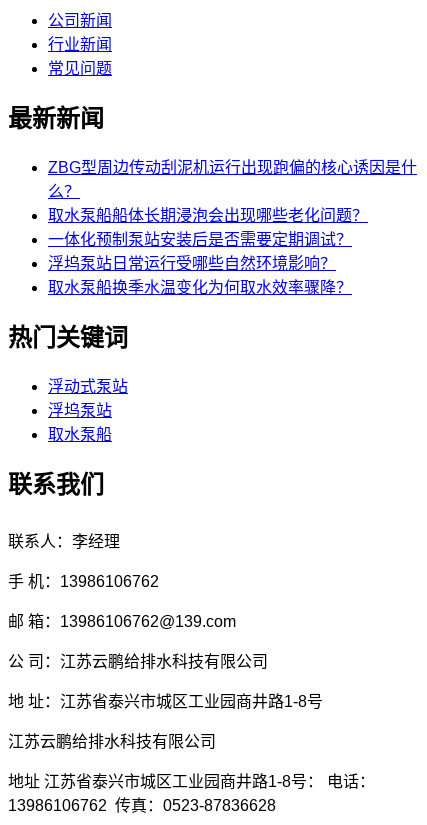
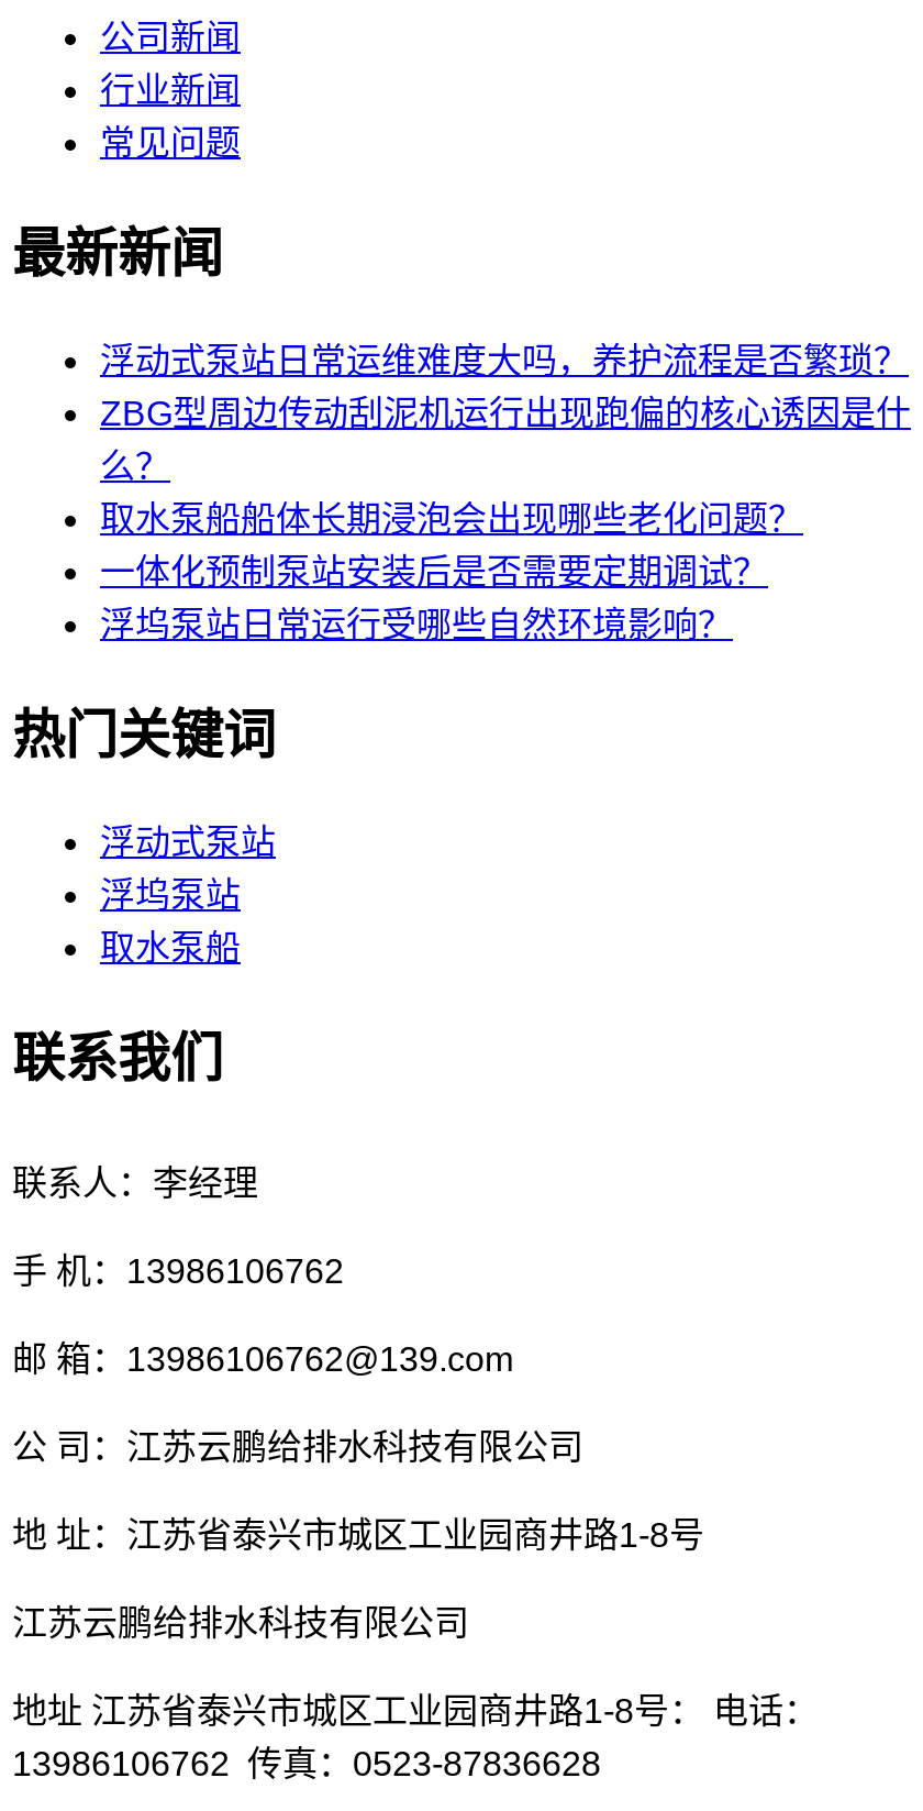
none -> [100,342,909,380] 浮动式泵站日常运维难度大吗，养护流程是否繁琐？
moved [48,159,417,272] -> [100,395,911,643]: ZBG型周边传动刮泥机运行出现跑偏的核心诱因是什 | 么？ | 取水泵船船体长期浸泡会出现哪些老化问题？ | 一体化预制泵站安装后是否需要定期调试？ | 浮坞泵站日常运行受哪些自然环境影响？
[48,279,352,296] 取水泵船换季水温变化为何取水效率骤降？ -> none

